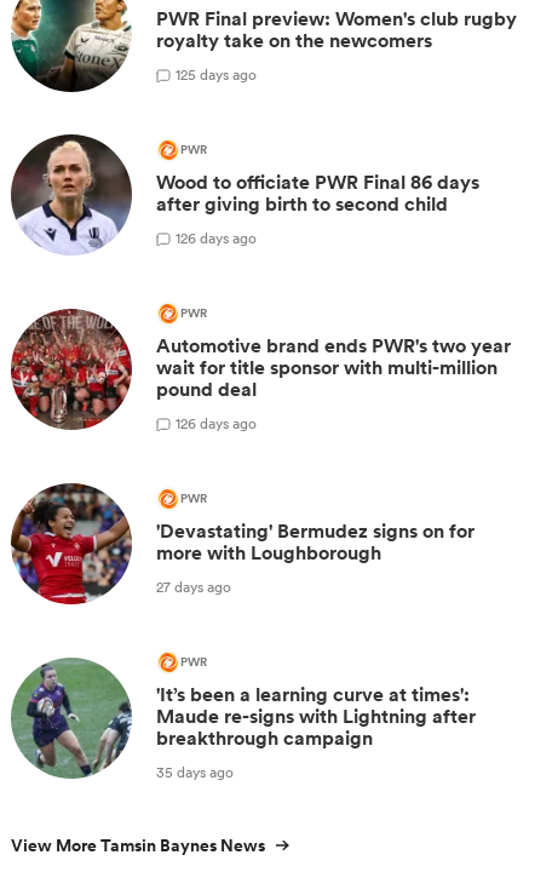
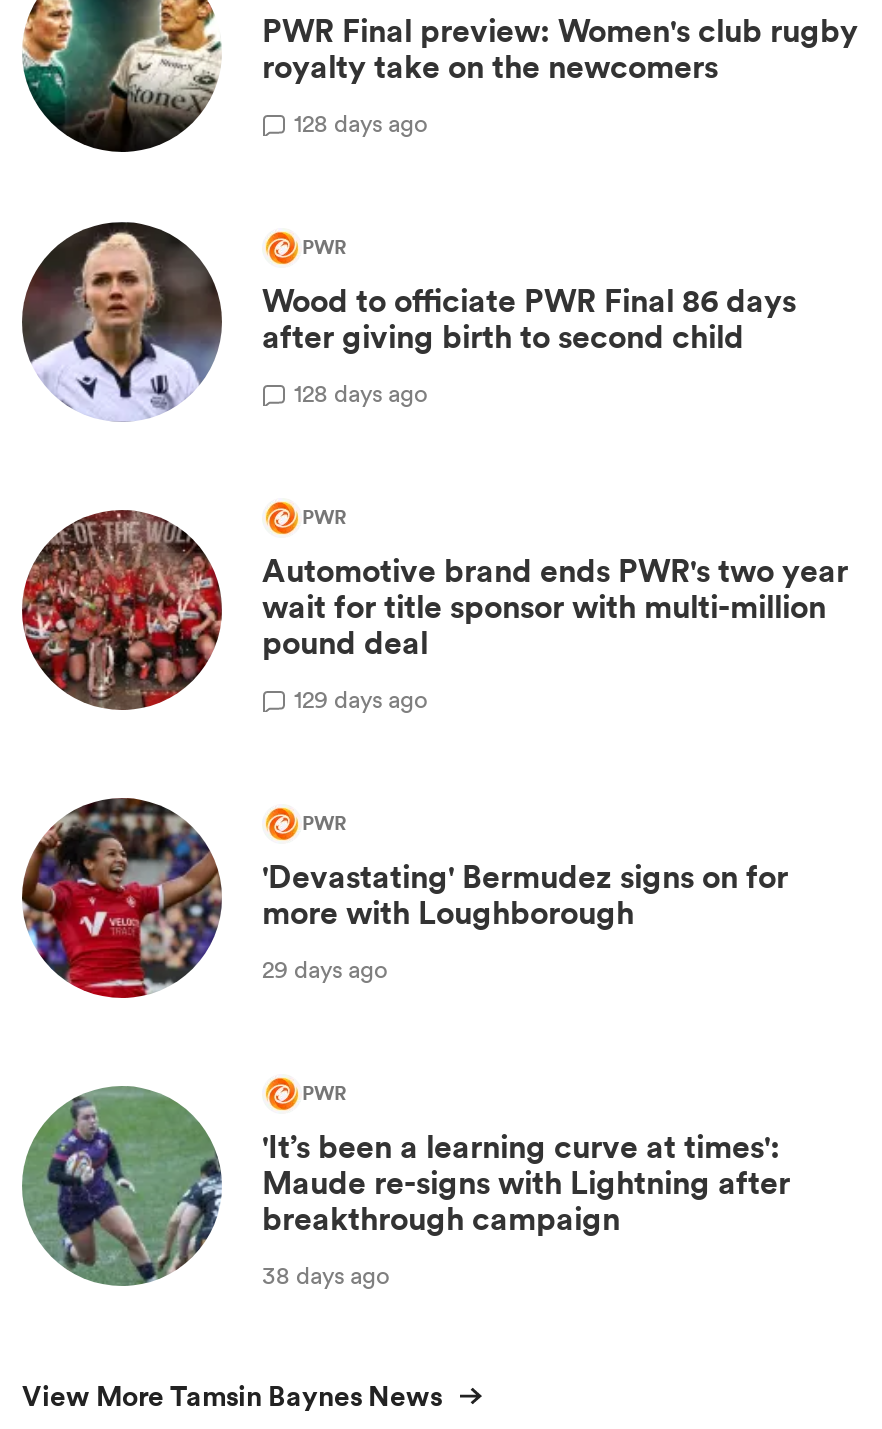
[176,64,257,84] 125 days ago -> [294,105,428,139] 128 days ago
[176,227,257,248] 126 days ago -> [294,375,428,409] 128 days ago
[176,413,257,433] 126 days ago -> [294,681,428,715] 129 days ago
[156,576,231,597] 27 days ago -> [262,951,388,985] 29 days ago
[156,761,234,782] 35 days ago -> [262,1257,390,1291] 38 days ago

